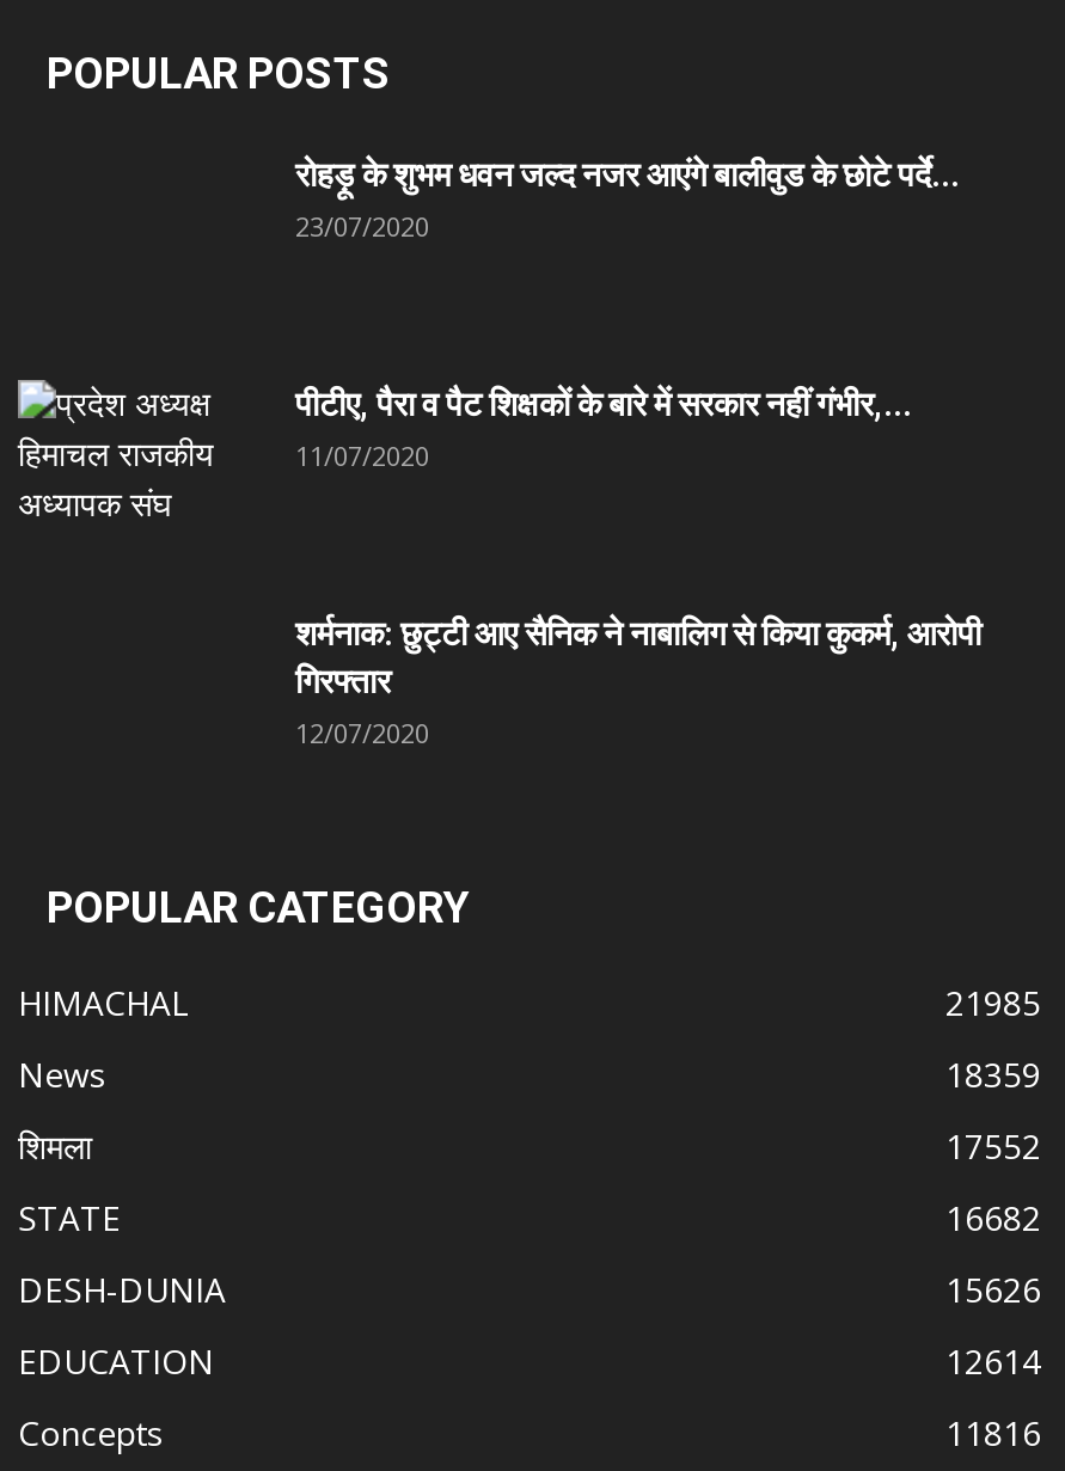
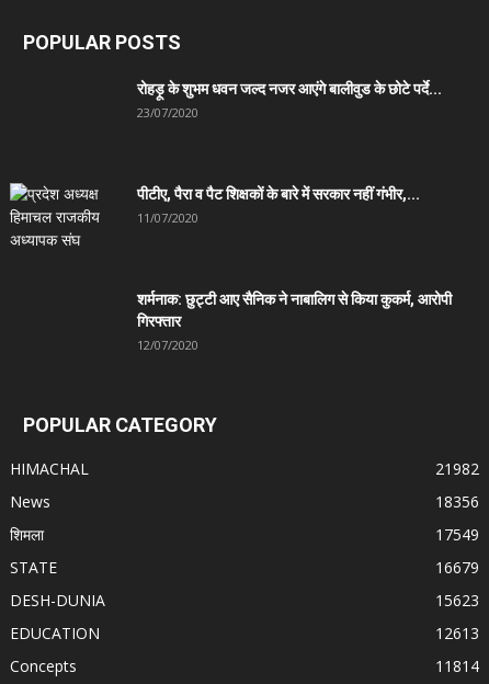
[945,979,1041,1025] 21985 -> [435,458,479,479] 21982
[945,1051,1041,1096] 18359 -> [435,491,479,512] 18356
[945,1123,1041,1168] 17552 -> [435,524,479,545] 17549
[945,1194,1041,1240] 16682 -> [435,557,479,577] 16679
[945,1266,1041,1312] 15626 -> [435,590,479,610] 15623
[945,1338,1041,1383] 12614 -> [435,622,479,643] 12613
[945,1410,1041,1455] 11816 -> [435,655,479,676] 11814

